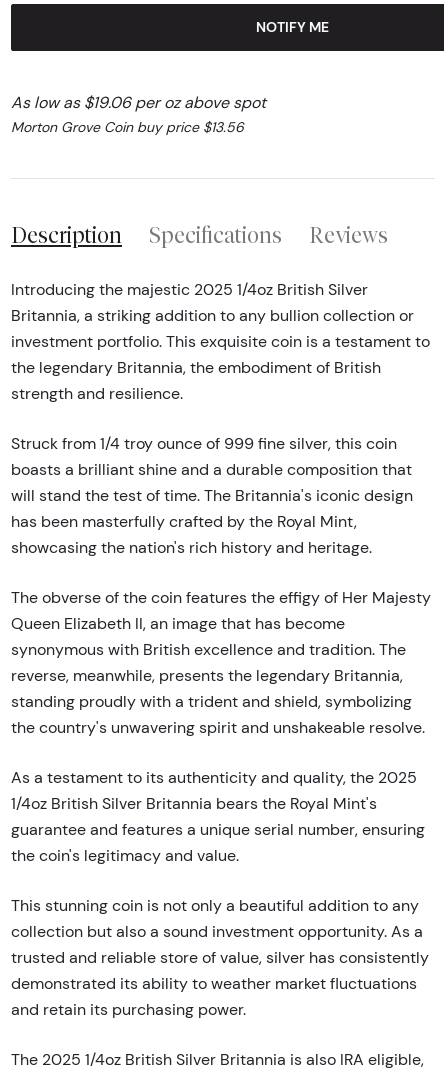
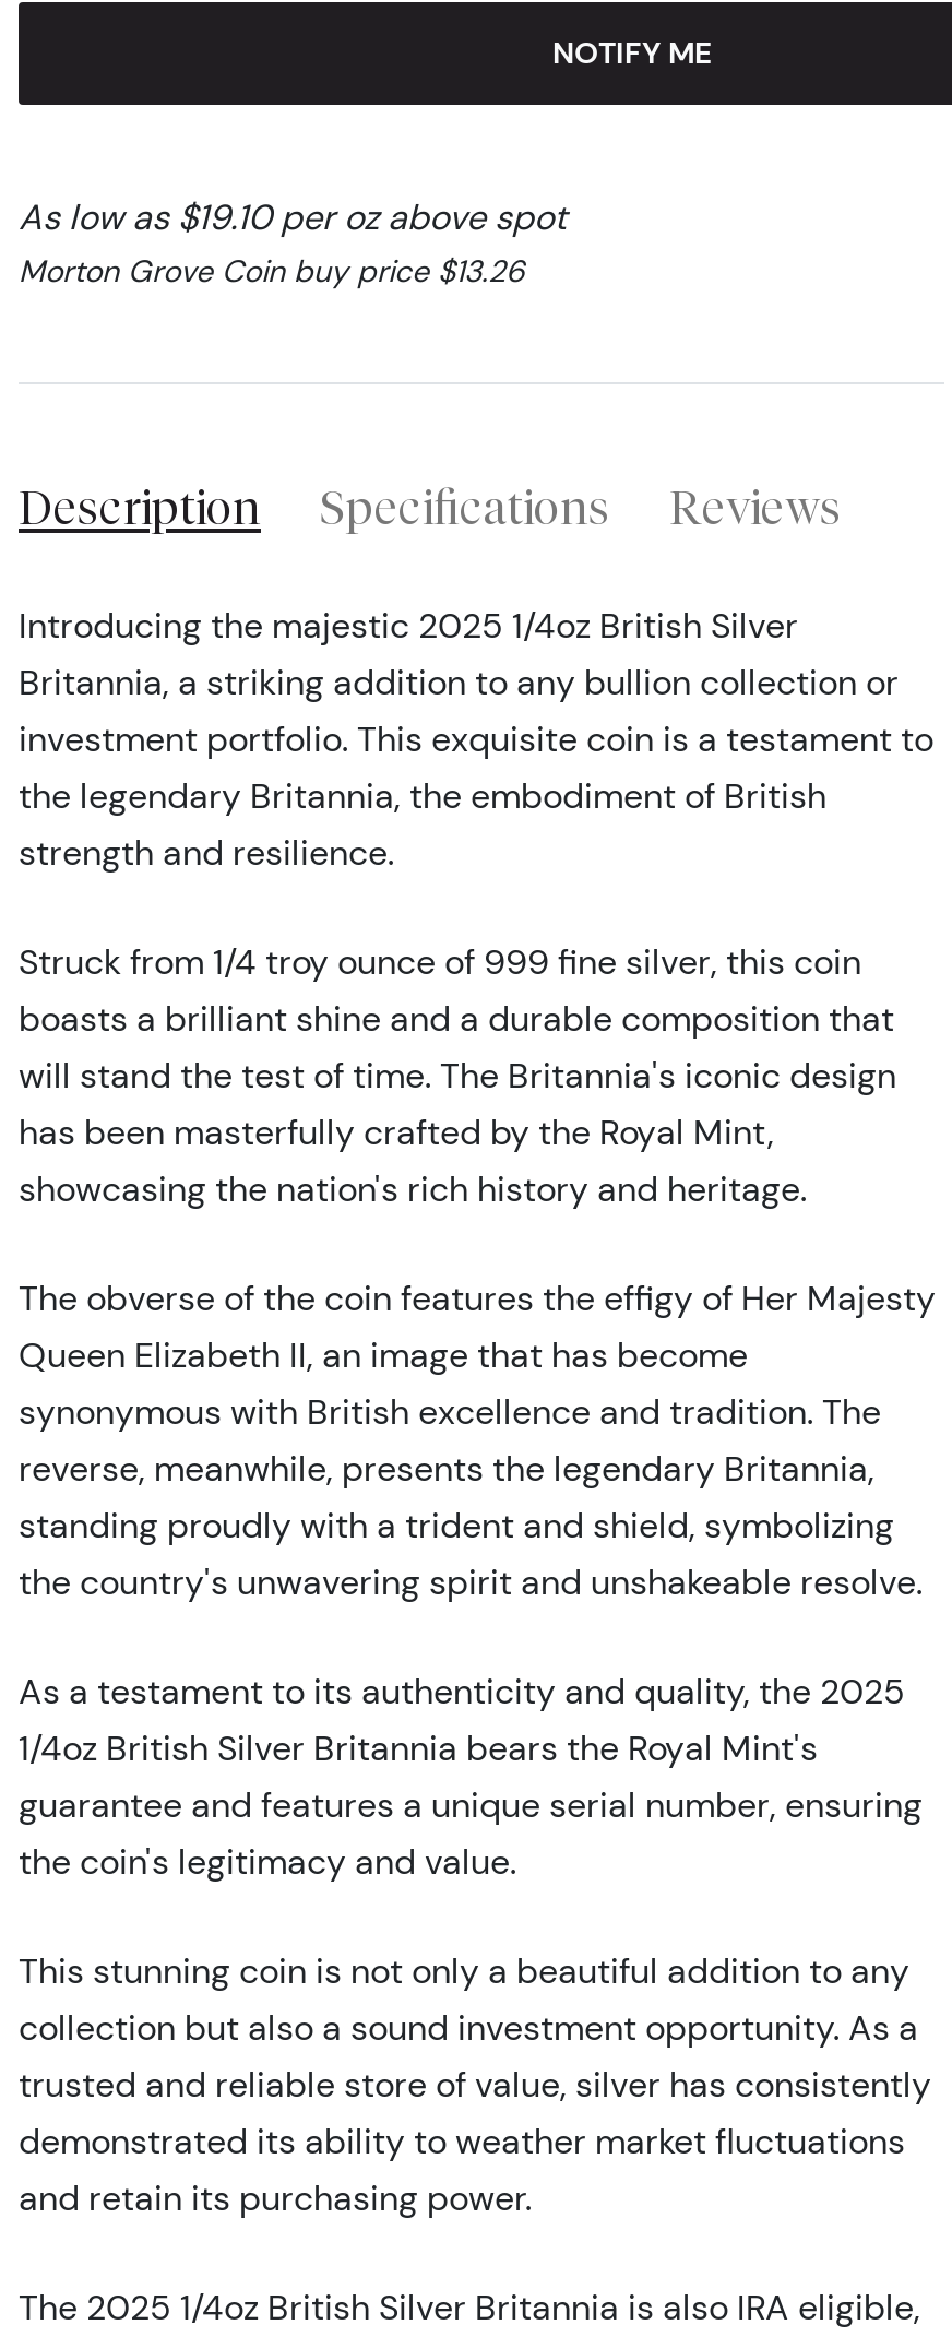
[11,93,266,112] As low as $19.06 per oz above spot -> [19,197,567,239] As low as $19.10 per oz above spot
[11,118,244,136] Morton Grove Coin buy price $13.56 -> [19,252,525,291] Morton Grove Coin buy price $13.26

